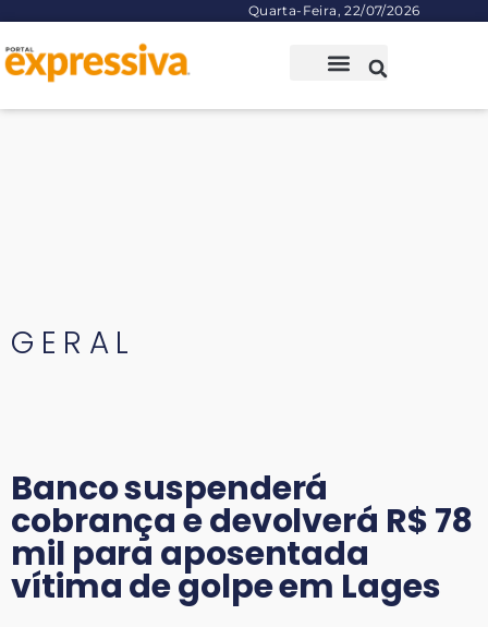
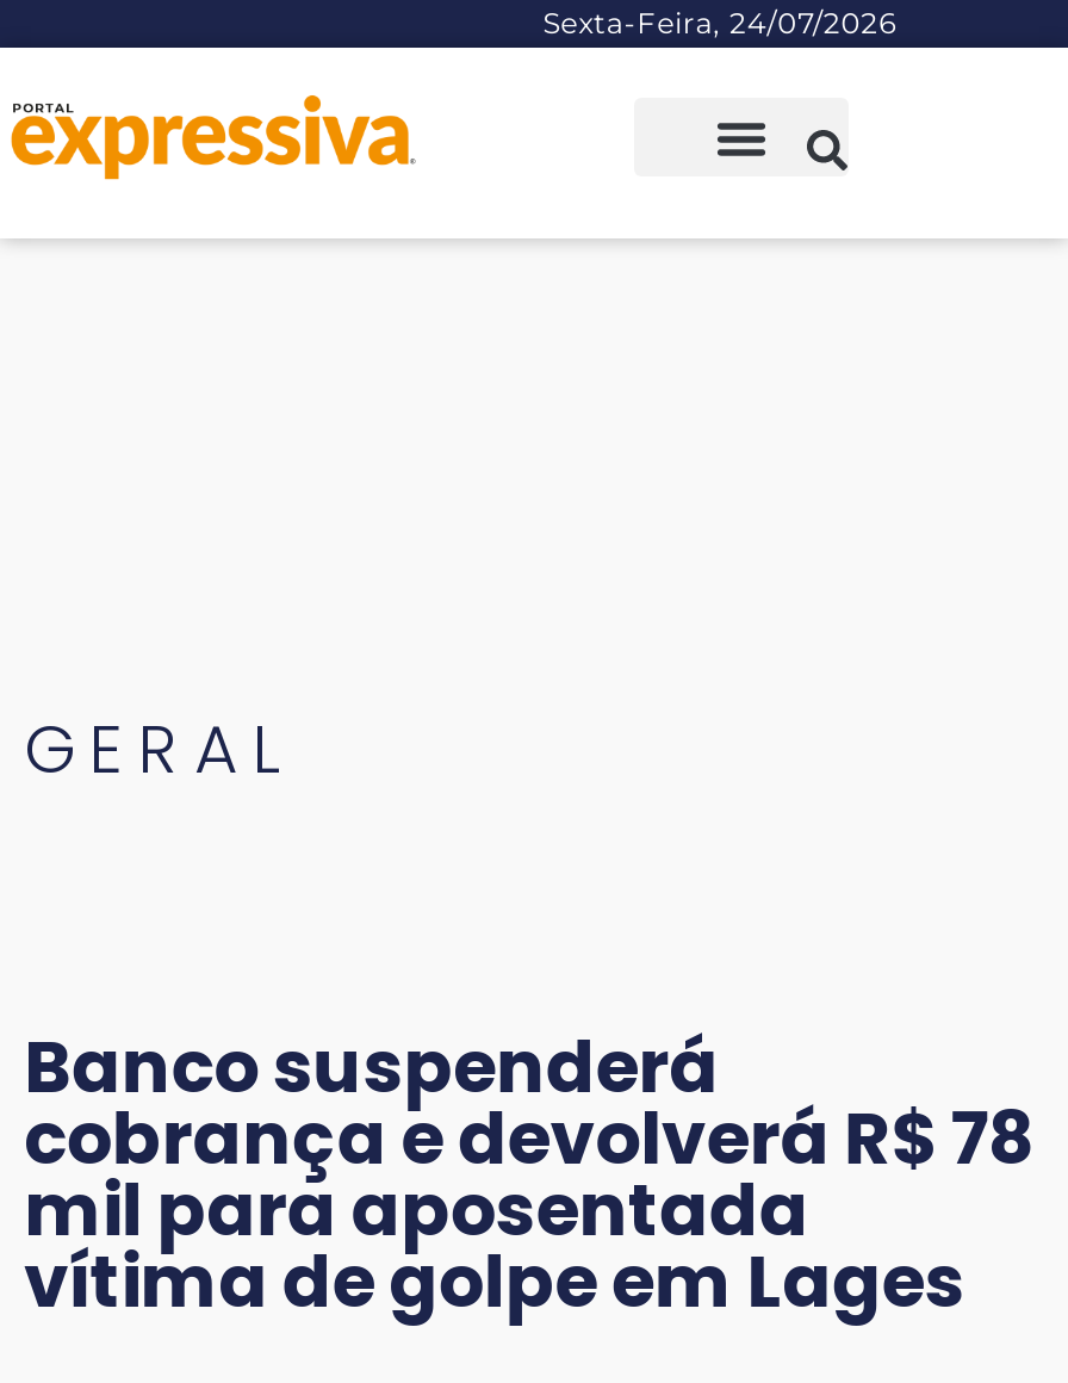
[248,2,420,19] Quarta-Feira, 22/07/2026 -> [543,5,896,41] Sexta-Feira, 24/07/2026

